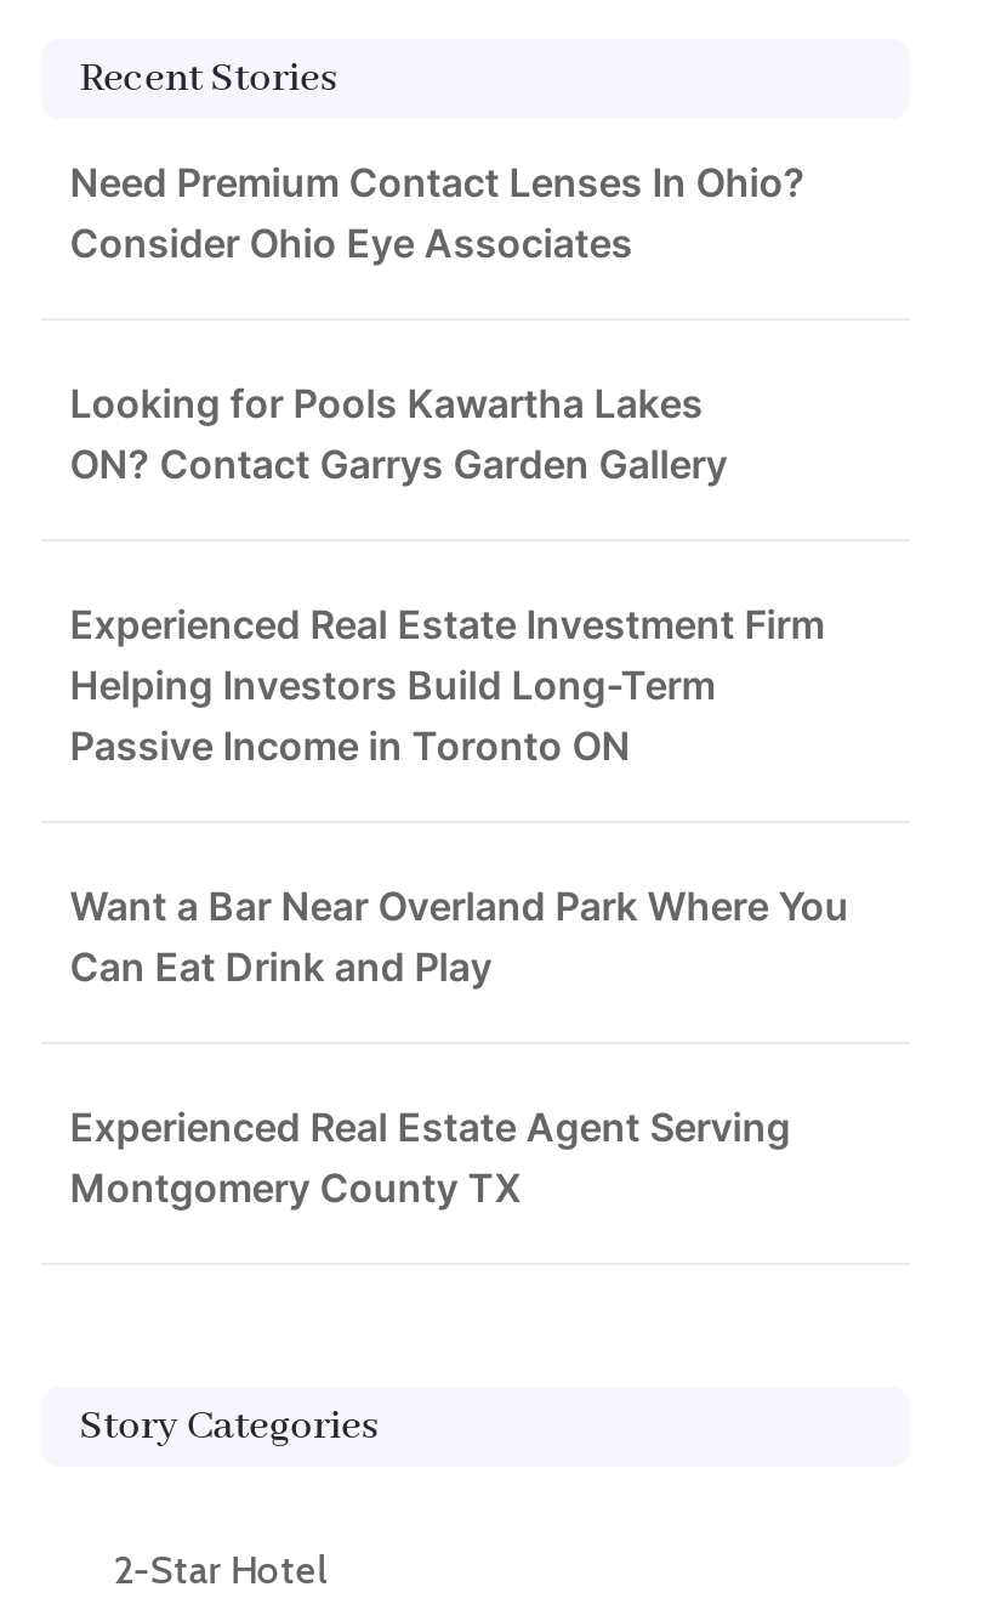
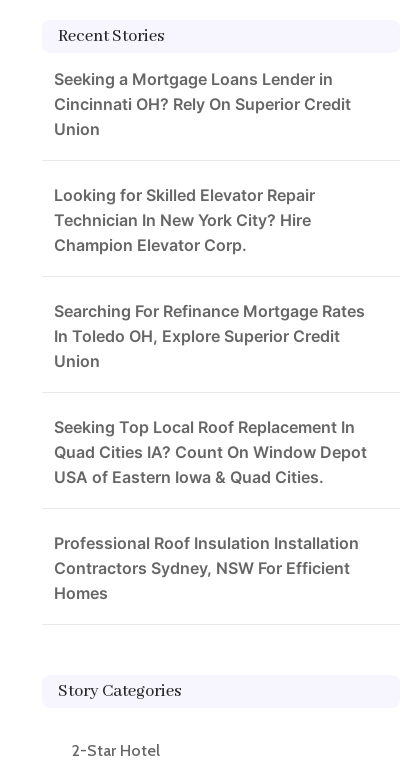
[70,159,805,268] Need Premium Contact Lenses In Ohio? | Consider Ohio Eye Associates -> [54,69,351,139] Seeking a Mortgage Loans Lender in | Cincinnati OH? Rely On Superior Credit | Union
[70,380,728,489] Looking for Pools Kawartha Lakes | ON? Contact Garrys Garden Gallery -> [54,185,315,255] Looking for Skilled Elevator Repair | Technician In New York City? Hire | Champion Elevator Corp.
[70,601,825,771] Experienced Real Estate Investment Firm | Helping Investors Build Long-Term | Passive Income in Toronto ON -> [54,301,365,371] Searching For Refinance Mortgage Rates | In Toledo OH, Explore Superior Credit | Union
[70,883,849,992] Want a Bar Near Overland Park Where You | Can Eat Drink and Play -> [54,417,367,487] Seeking Top Local Roof Replacement In | Quad Cities IA? Count On Window Depot | USA of Eastern Iowa & Quad Cities.
[70,1103,791,1213] Experienced Real Estate Agent Serving | Montgomery County TX -> [54,533,359,603] Professional Roof Insulation Installation | Contractors Sydney, NSW For Efficient | Homes

